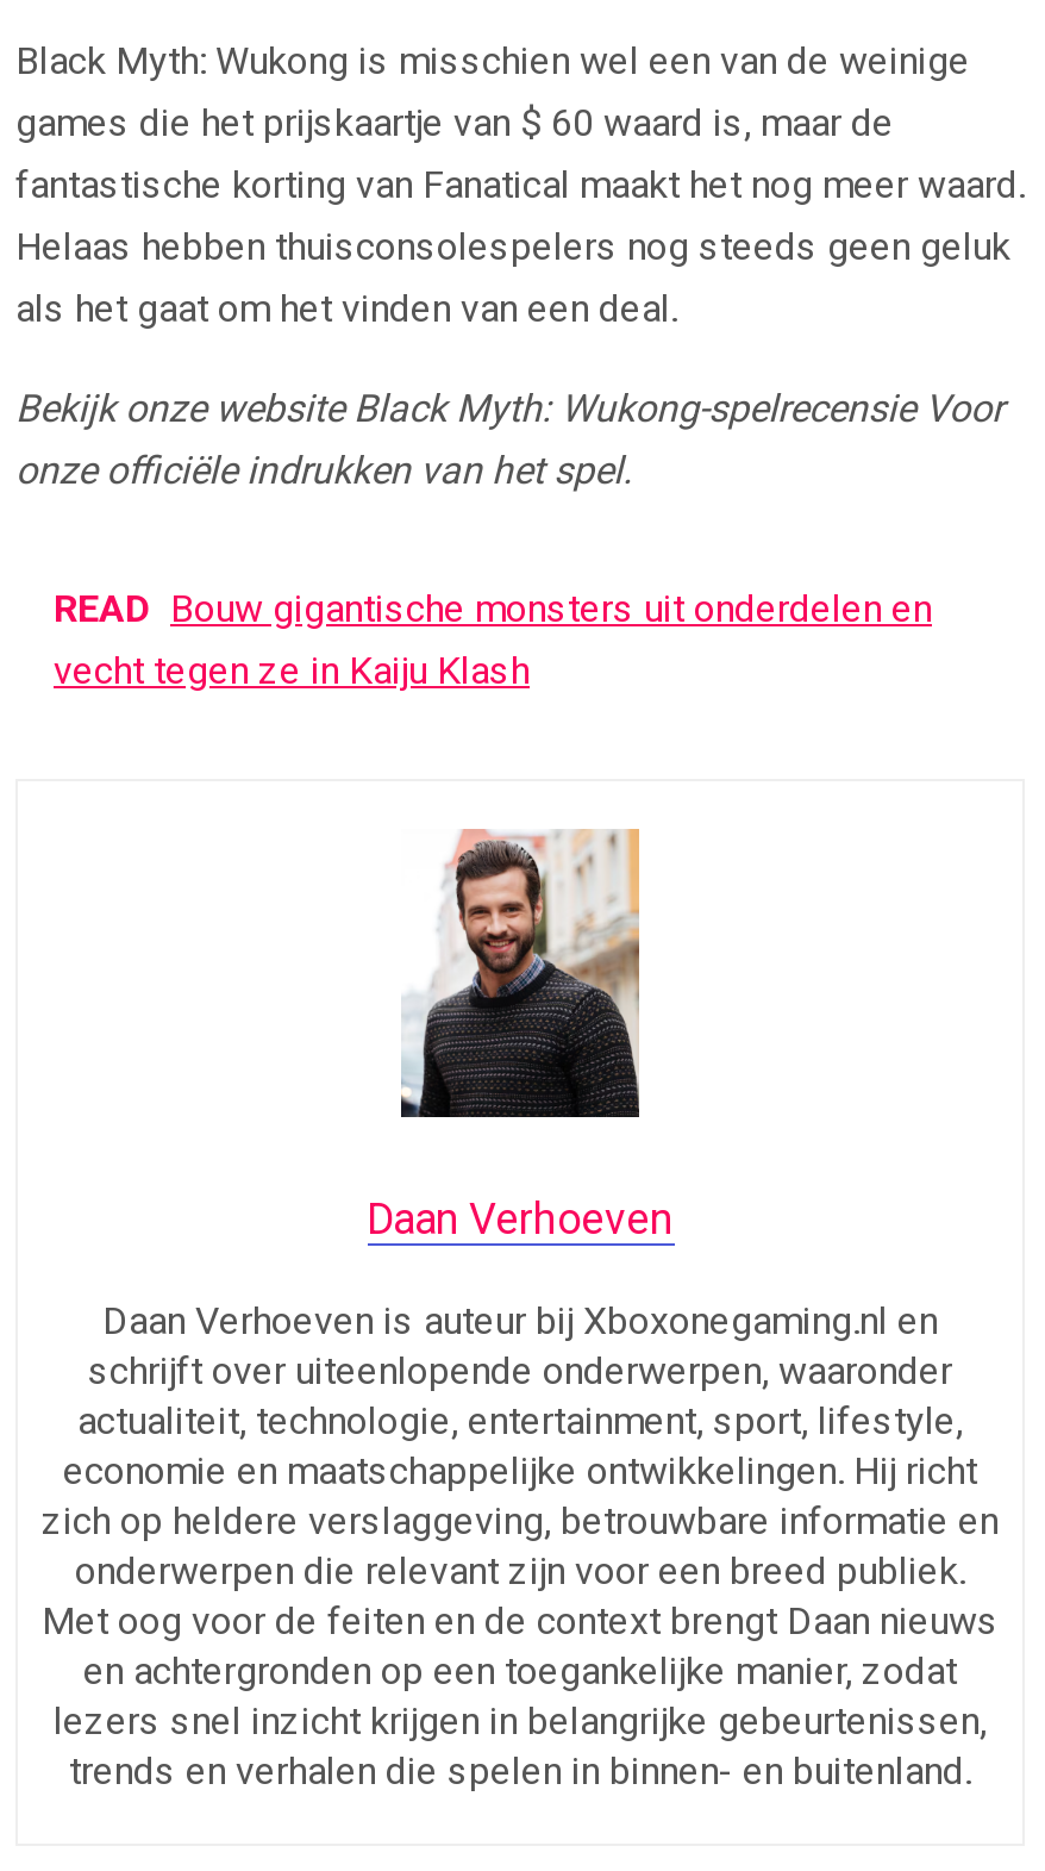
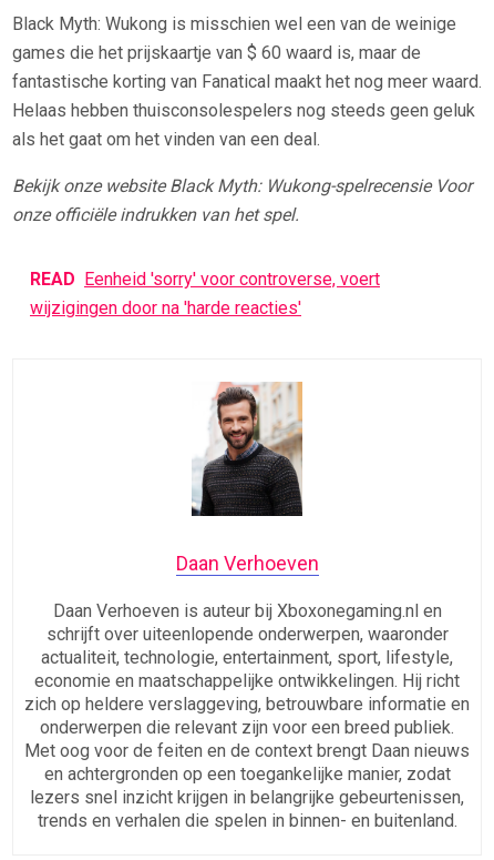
[54,587,932,694] READ Bouw gigantische monsters uit onderdelen en | vecht tegen ze in Kaiju Klash -> [30,269,380,319] READ Eenheid 'sorry' voor controverse, voert | wijzigingen door na 'harde reacties'

